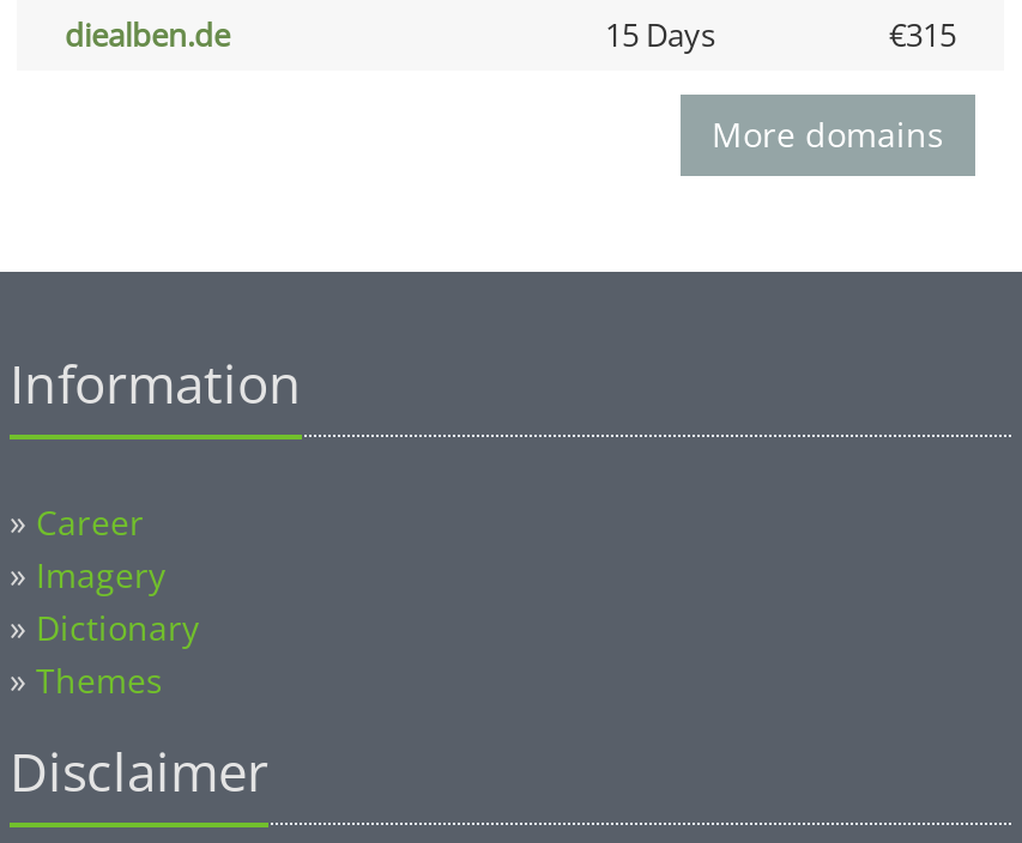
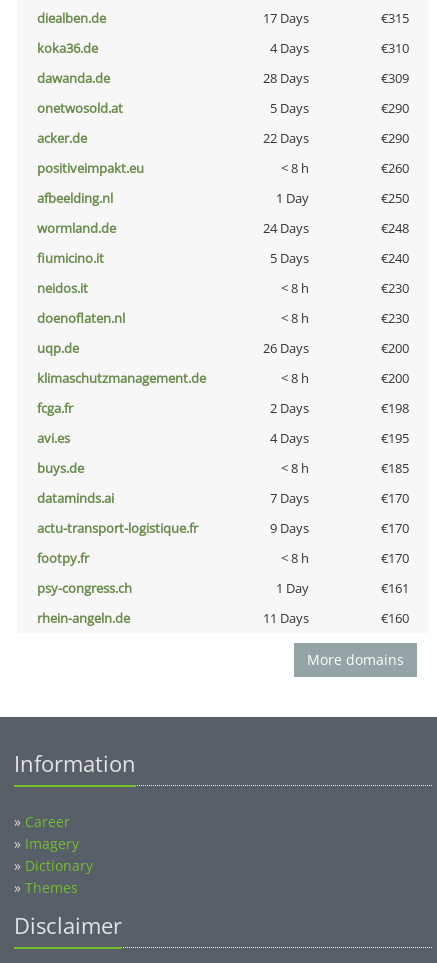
[605,13,715,56] 15 Days -> [262,9,308,27] 17 Days
none -> [37,39,409,627] koka36.de | 4 Days | €310 | dawanda.de | 28 Days | €309 | onetwosold.at | 5 Days | €290 | acker.de | 22 Days | €290 | positiveimpakt.eu | < 8 h | €260 | afbeelding.nl | 1 Day | €250 | wormland.de | 24 Days | €248 | fiumicino.it | 5 Days | €240 | neidos.it | < 8 h | €230 | doenoflaten.nl | < 8 h | €230 | uqp.de | 26 Days | €200 | klimaschutzmanagement.de | < 8 h | €200 | fcga.fr | 2 Days | €198 | avi.es | 4 Days | €195 | buys.de | < 8 h | €185 | dataminds.ai | 7 Days | €170 | actu-transport-logistique.fr | 9 Days | €170 | footpy.fr | < 8 h | €170 | psy-congress.ch | 1 Day | €161 | rhein-angeln.de | 11 Days | €160

